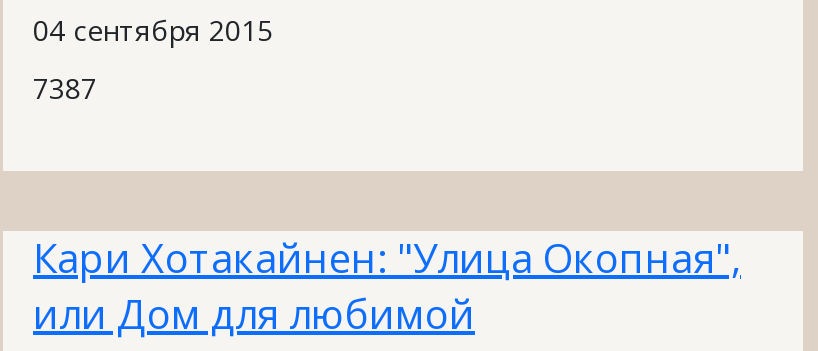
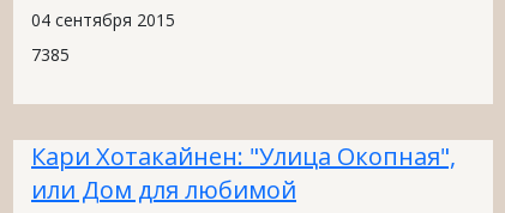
[33,69,97,107] 7387 -> [31,43,70,66] 7385

